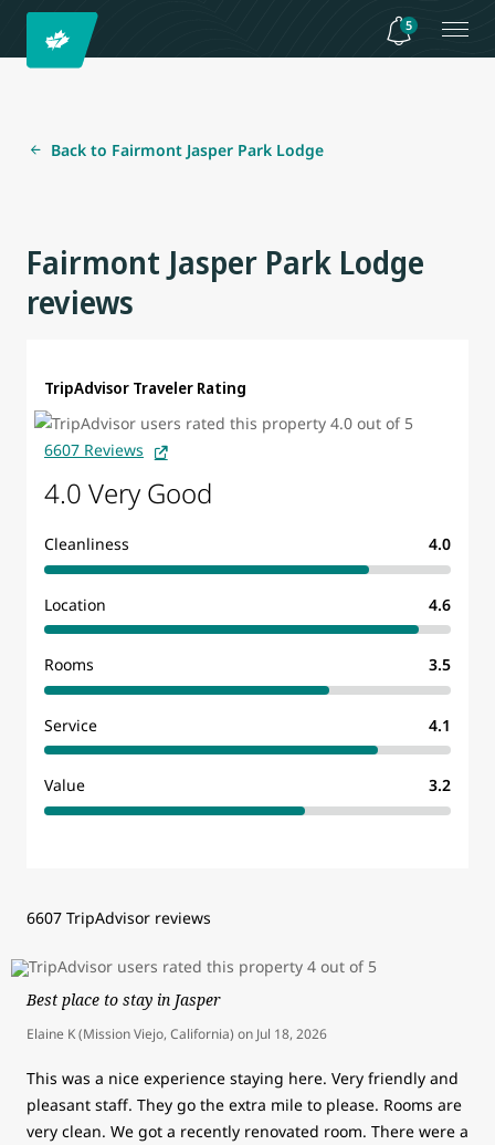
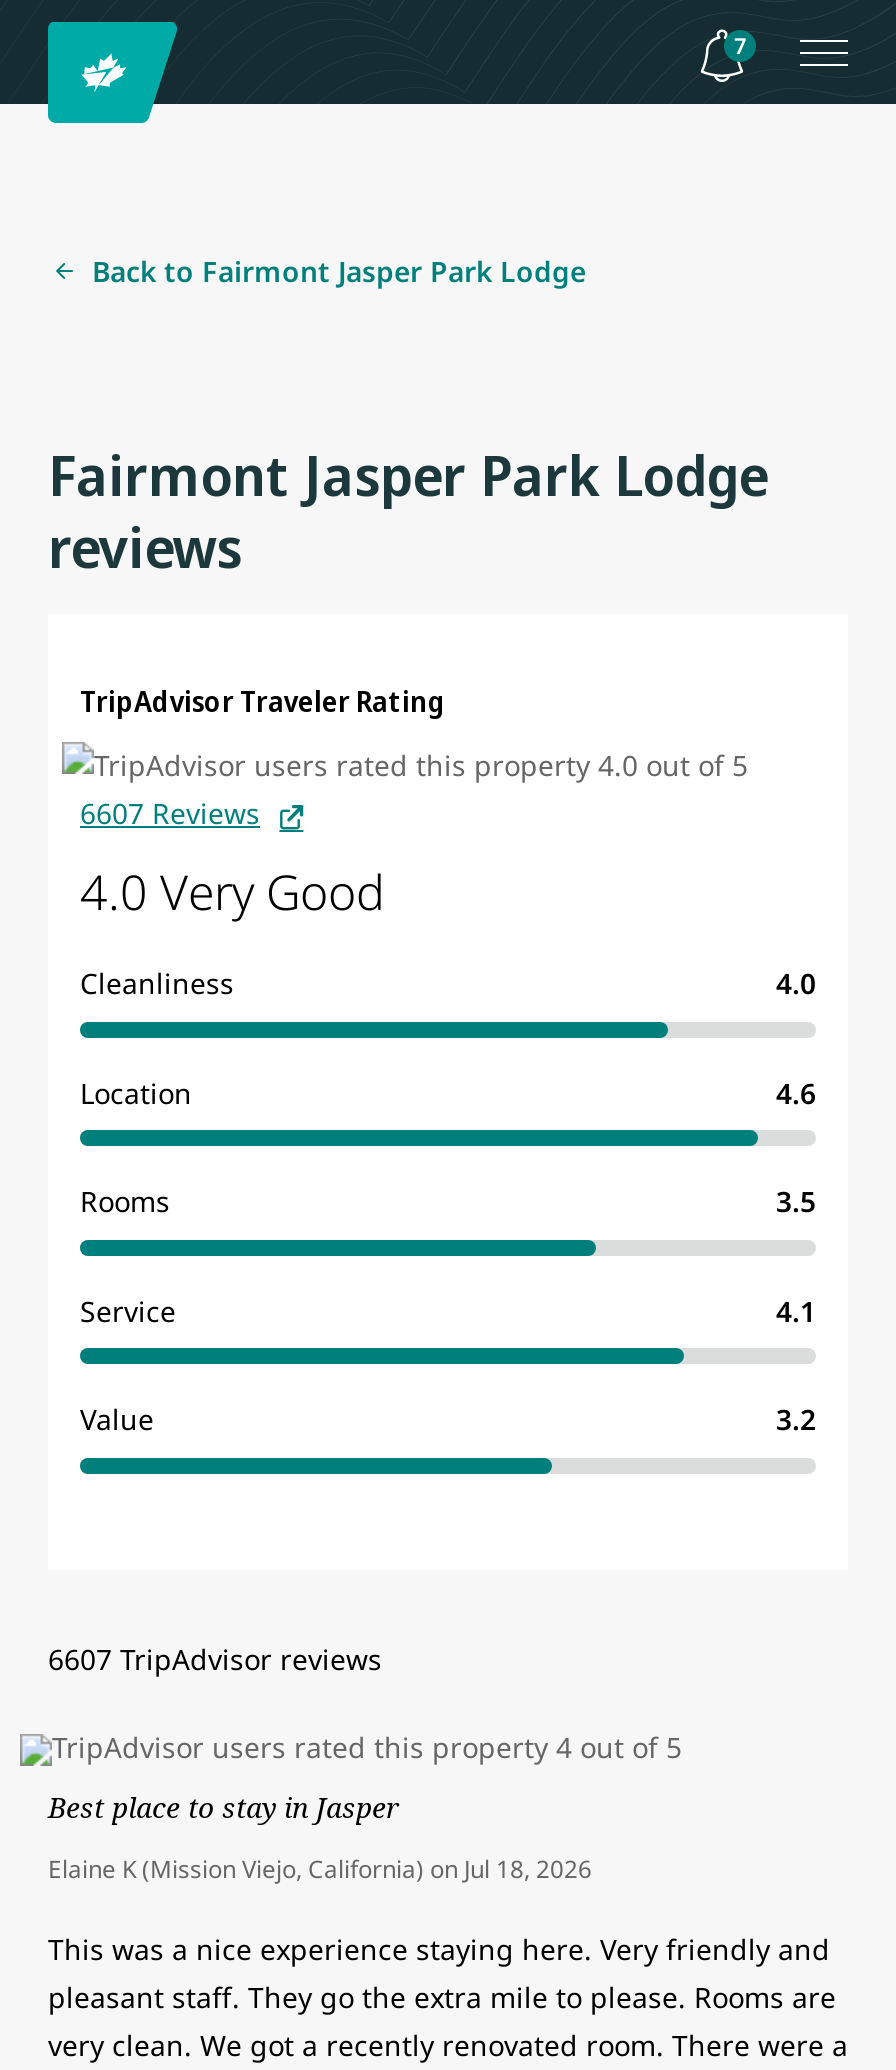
[406,16,412,33] 5 -> [734,29,746,59] 7

